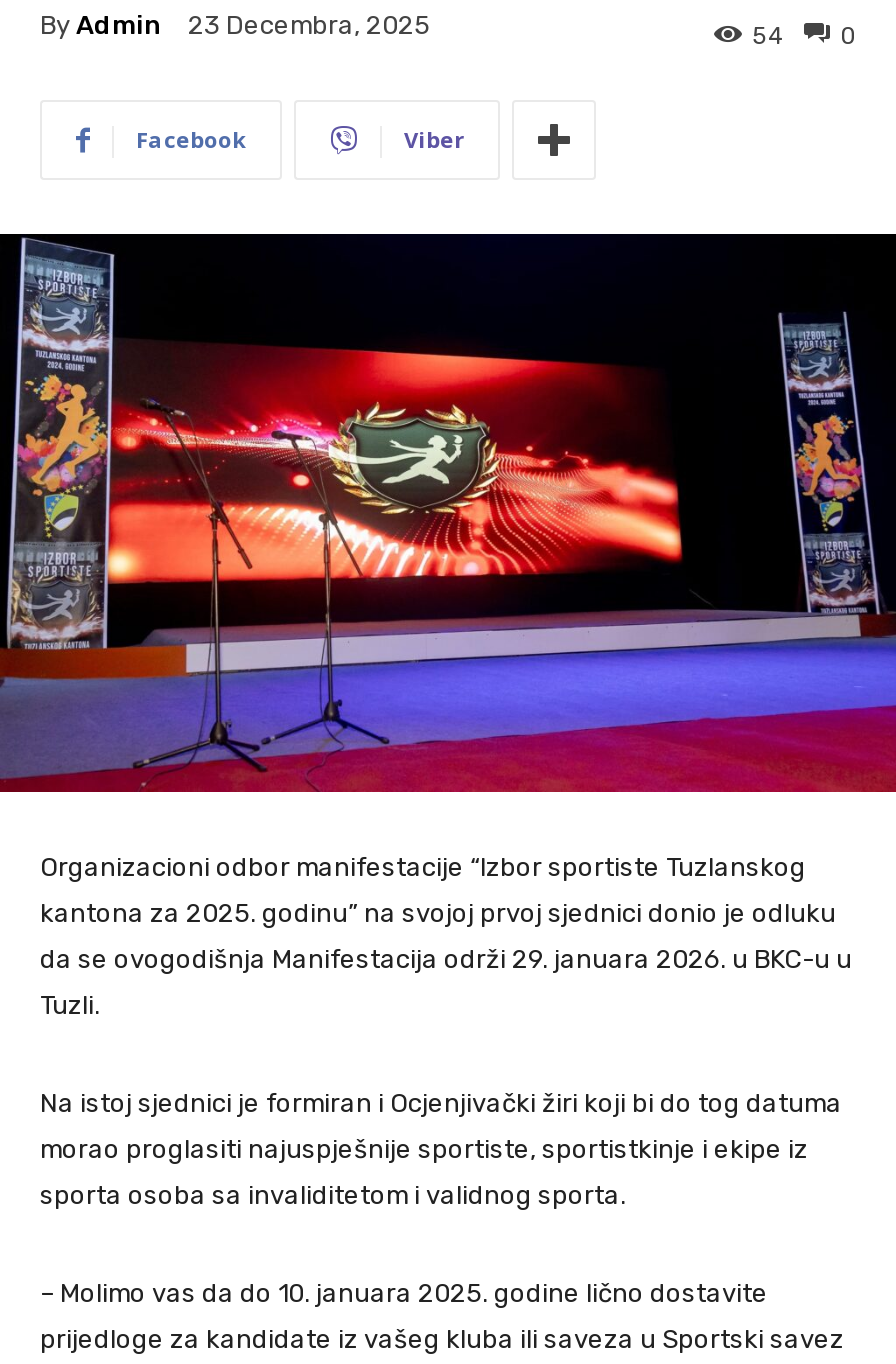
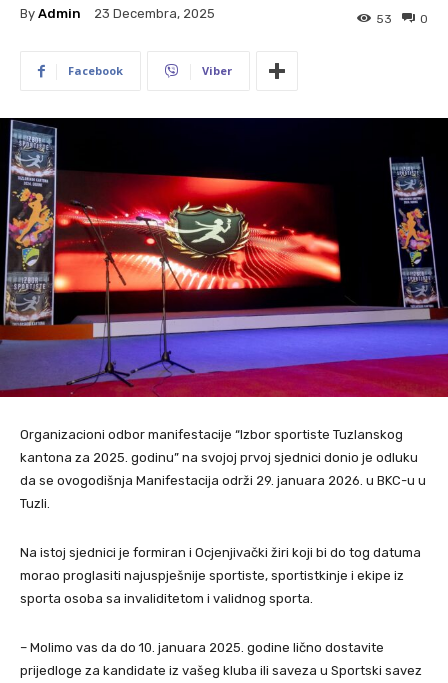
[752,22,784,50] 54 -> [376,12,392,26] 53

